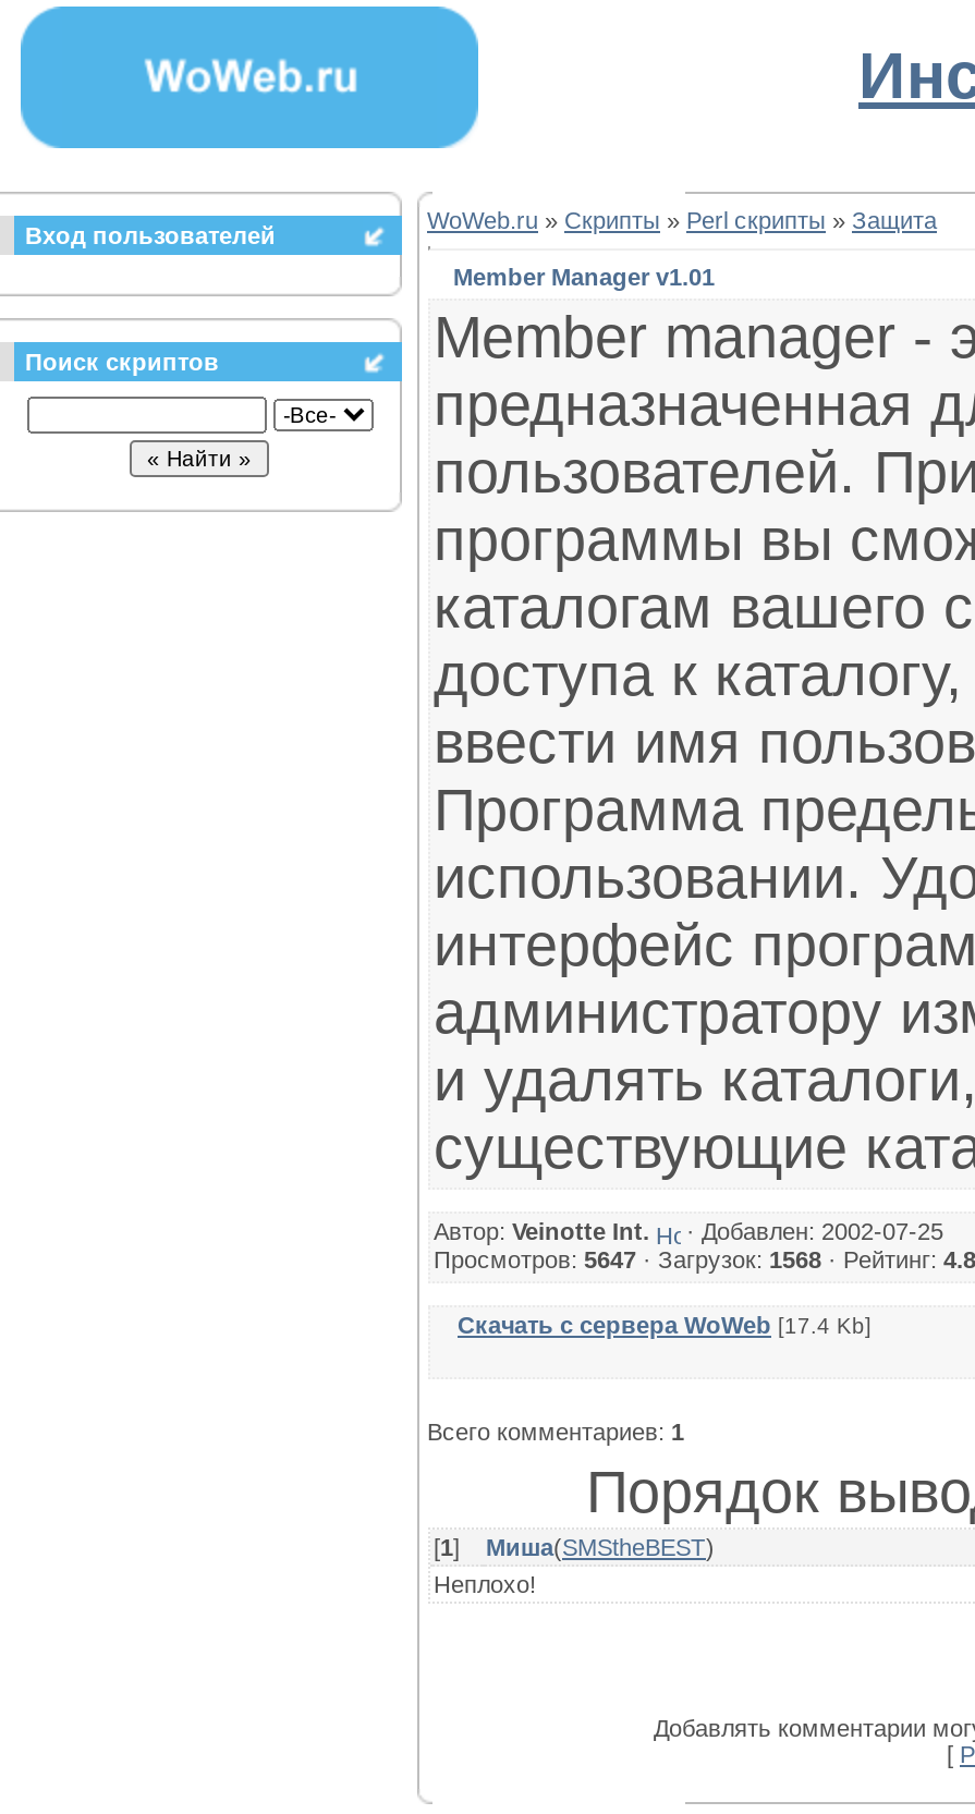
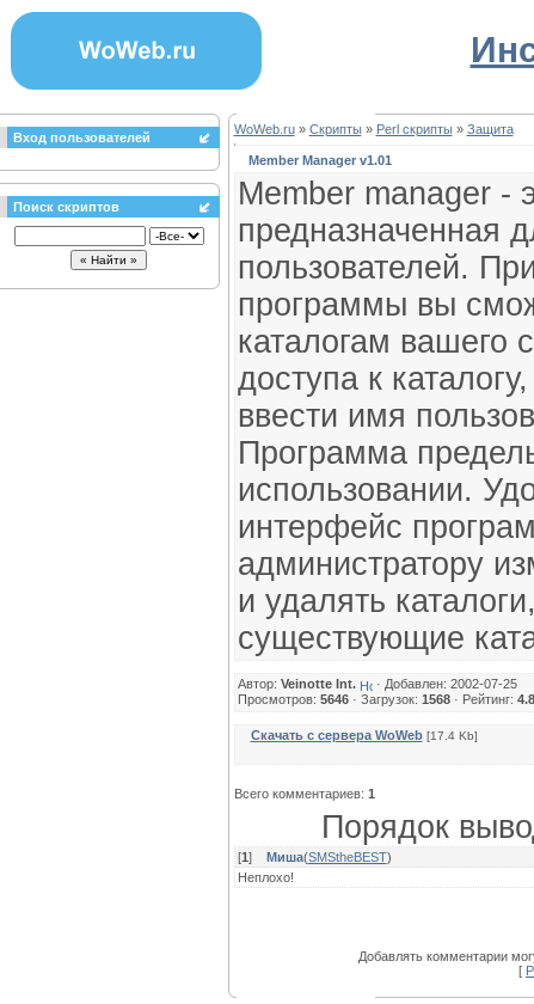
[434,1247,975,1273] Просмотров: 5647 · Загрузок: 1568 · Рейтинг: 4.8 -> [237,692,534,707] Просмотров: 5646 · Загрузок: 1568 · Рейтинг: 4.8

